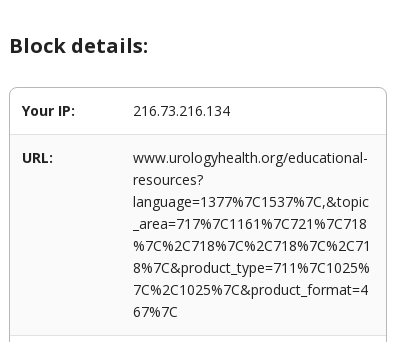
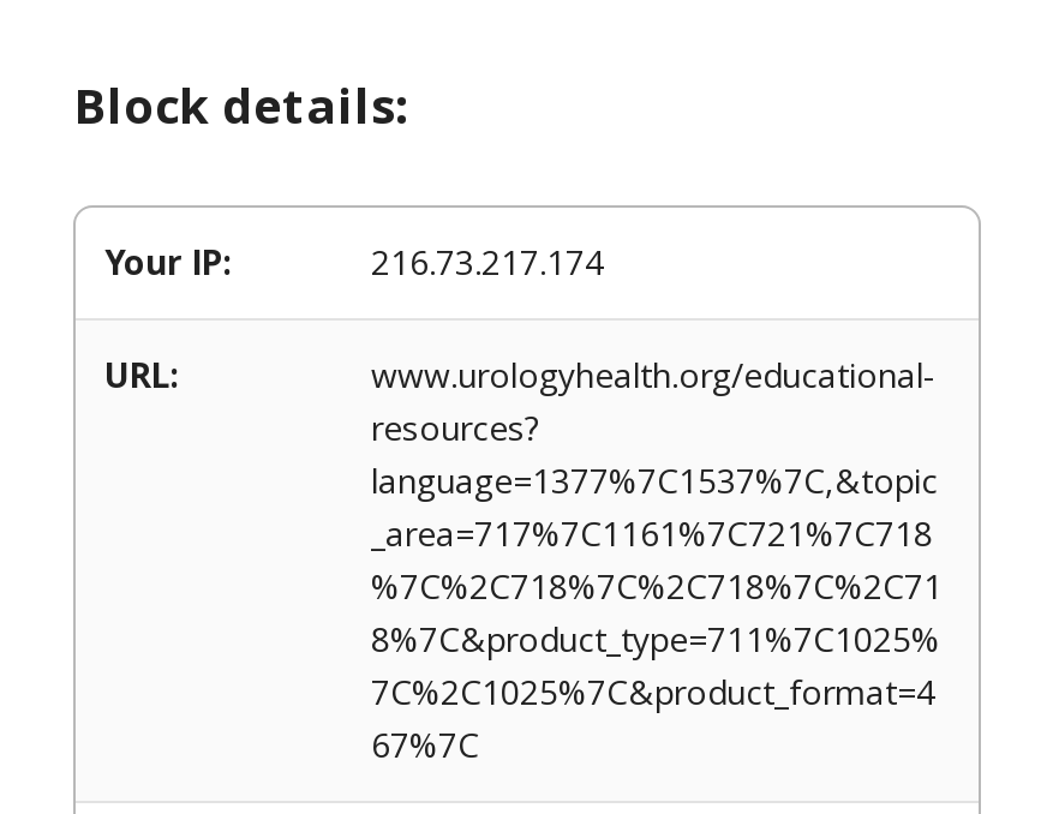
[133,101,230,120] 216.73.216.134 -> [371,239,604,285] 216.73.217.174

